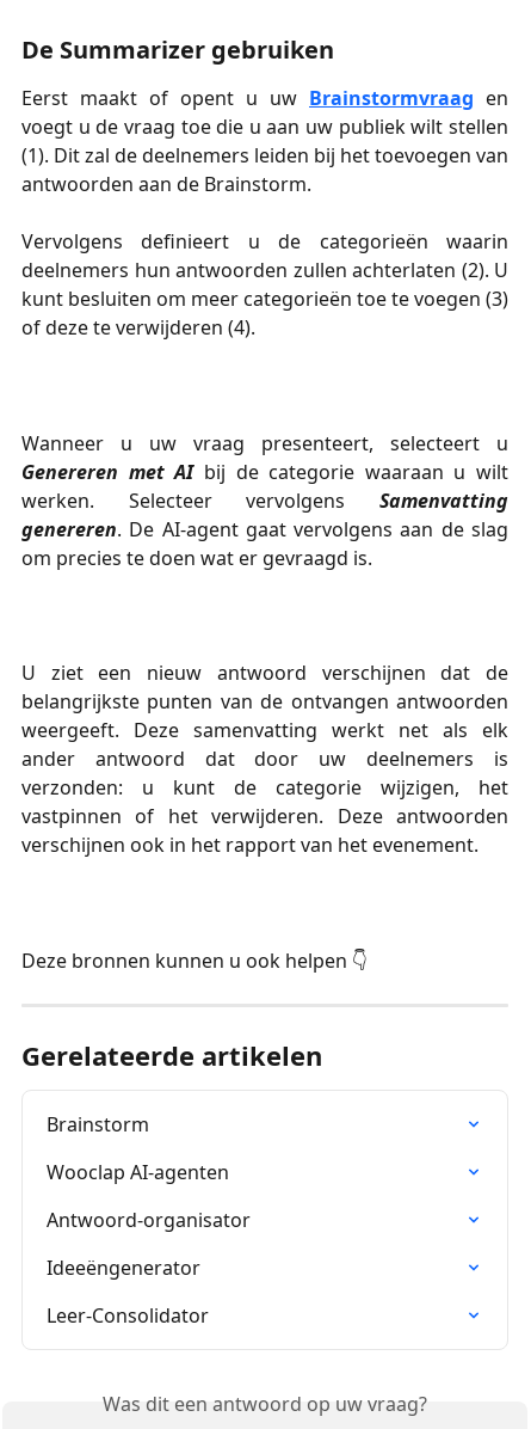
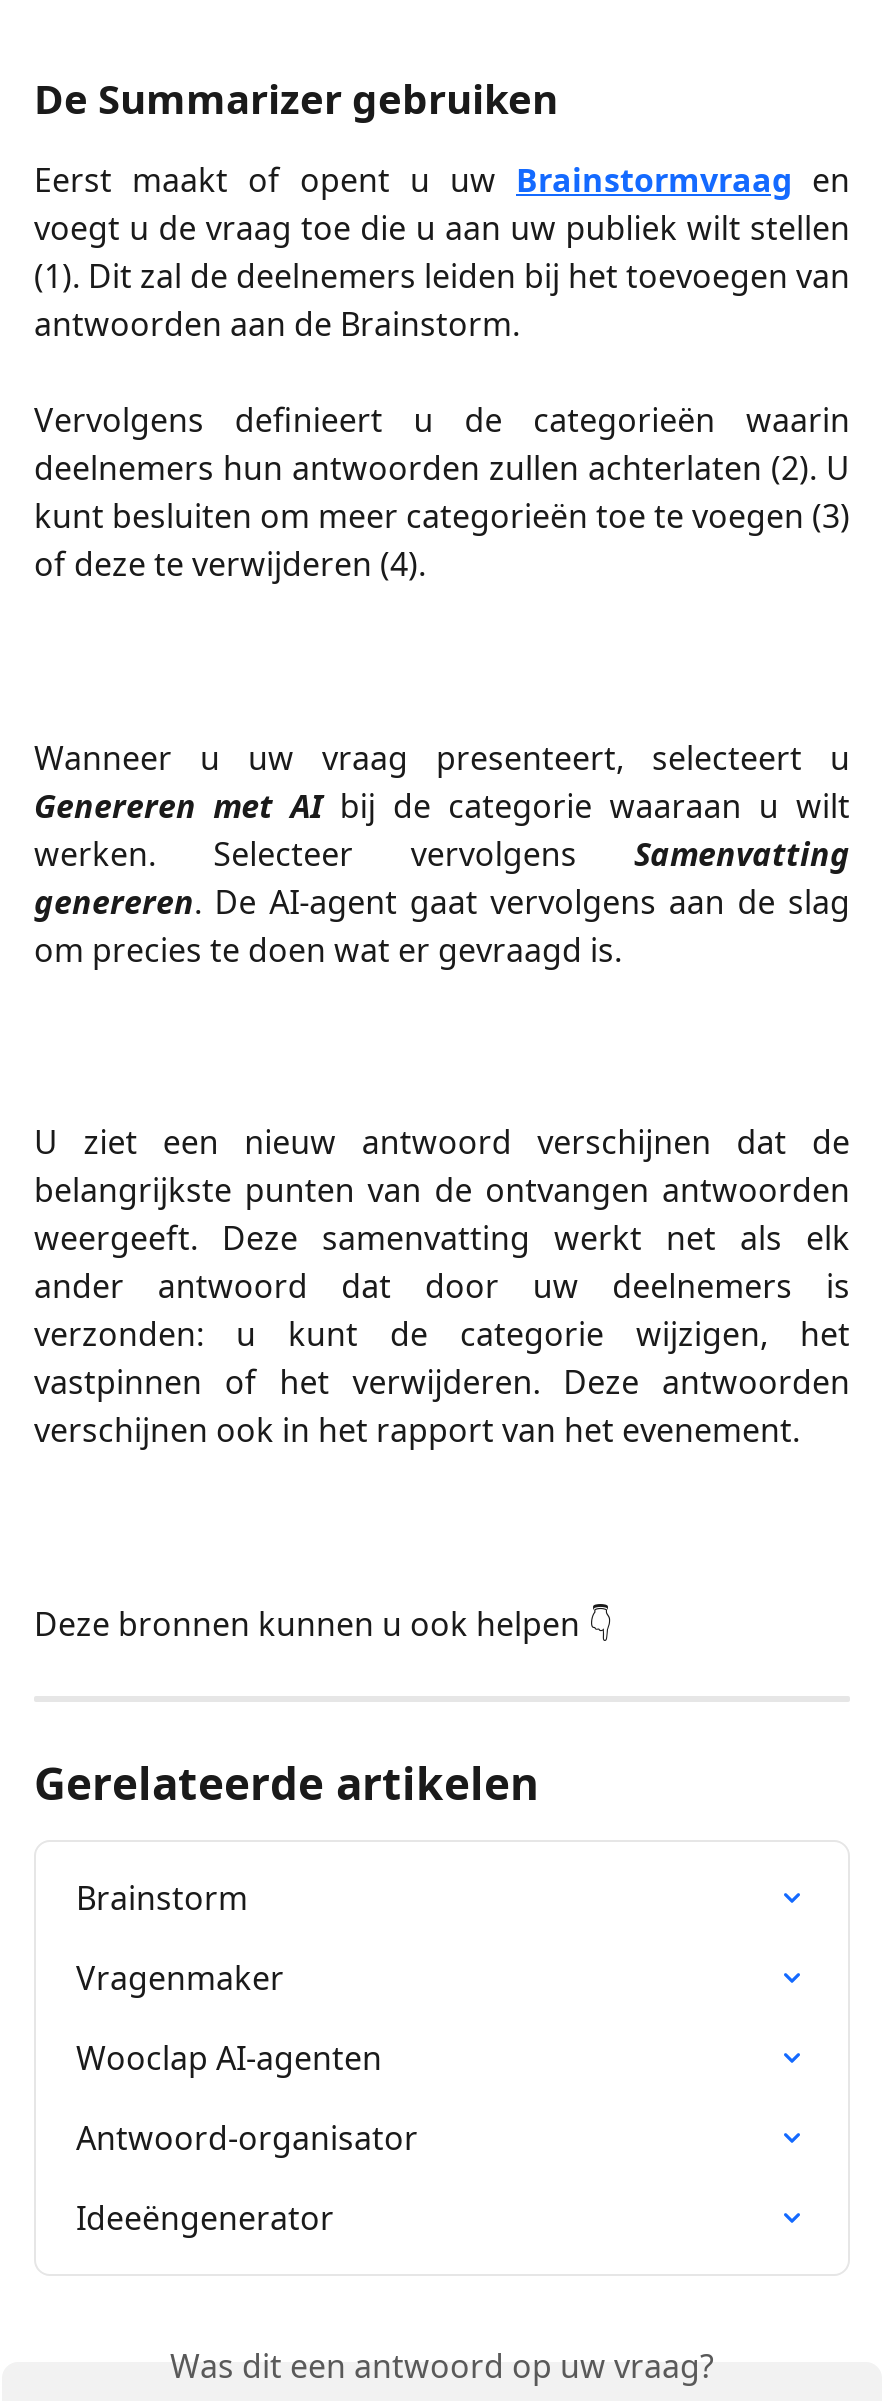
none -> [76,1957,284,2001] Vragenmaker
moved [47,1159,251,1281] -> [76,2037,418,2241]: Wooclap AI-agenten | Antwoord-organisator | Ideeëngenerator
[47,1303,209,1329] Leer-Consolidator -> none

